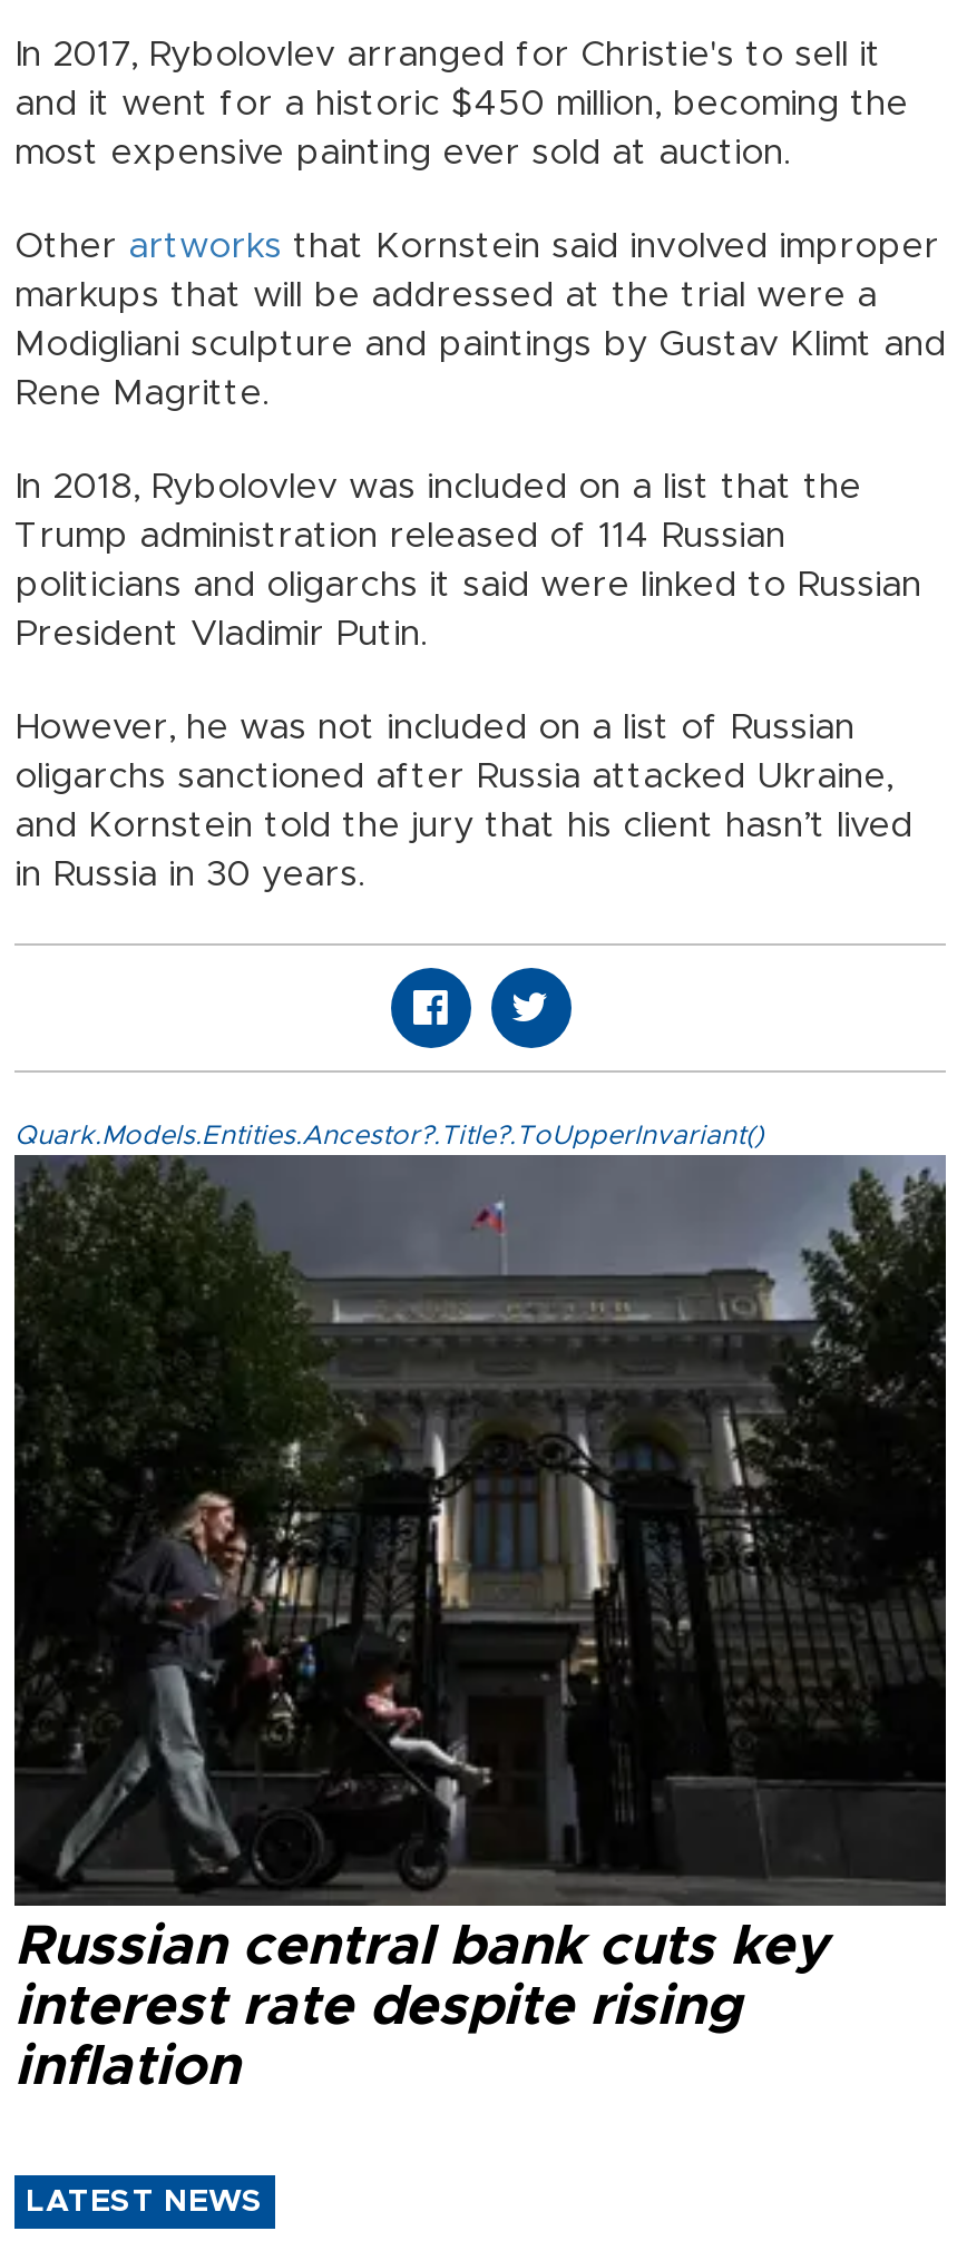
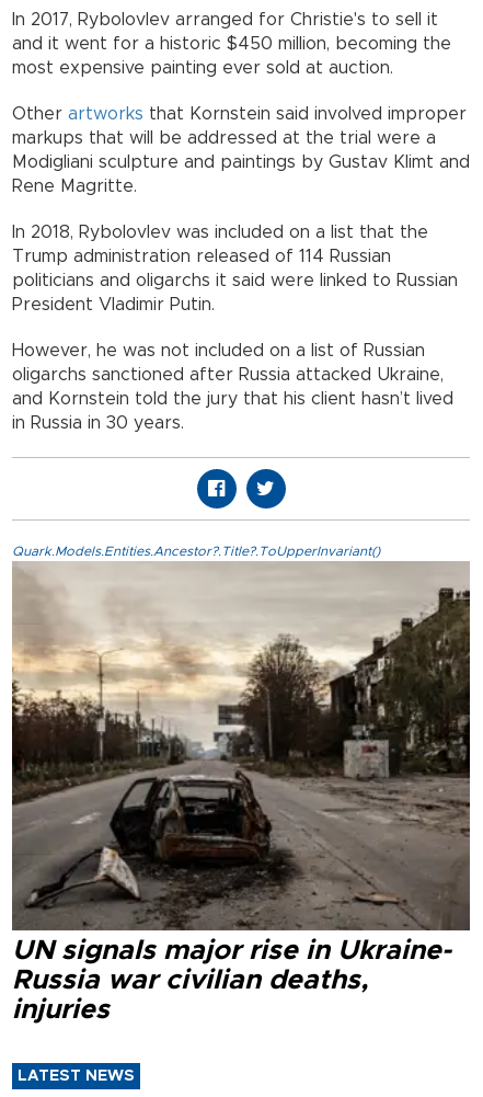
[12,1155,948,2096] [image] | Russian central bank cuts key | interest rate despite rising | inflation -> [11,561,471,1024] [image] | UN signals major rise in Ukraine- | Russia war civilian deaths, | injuries

